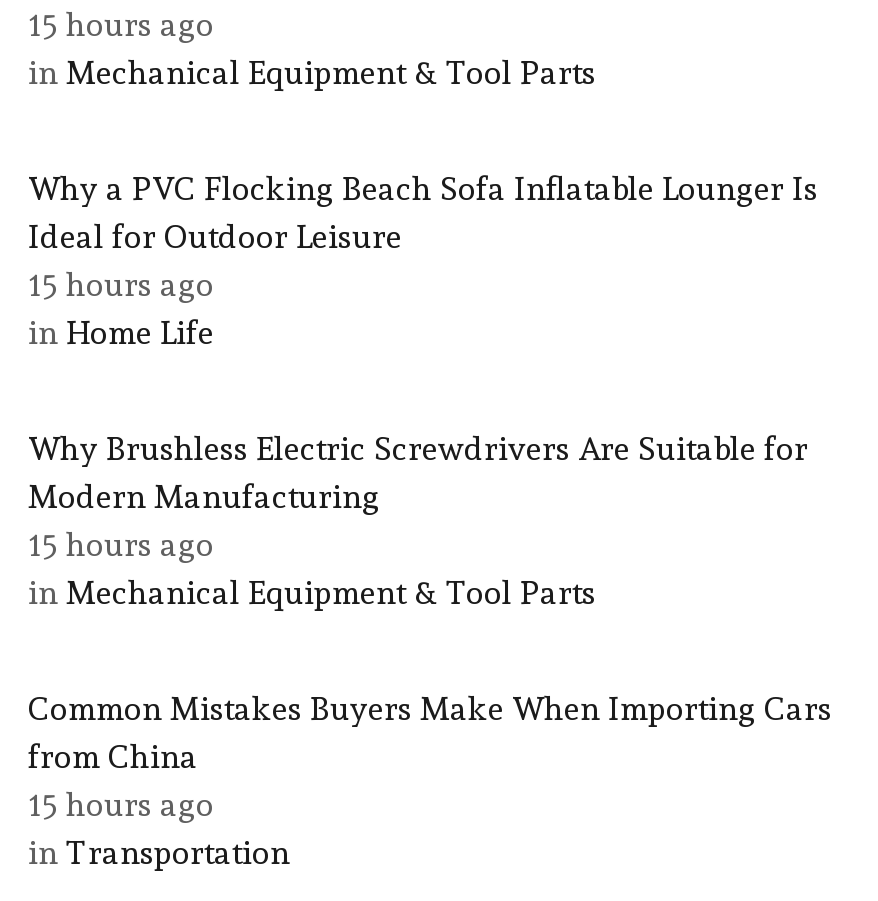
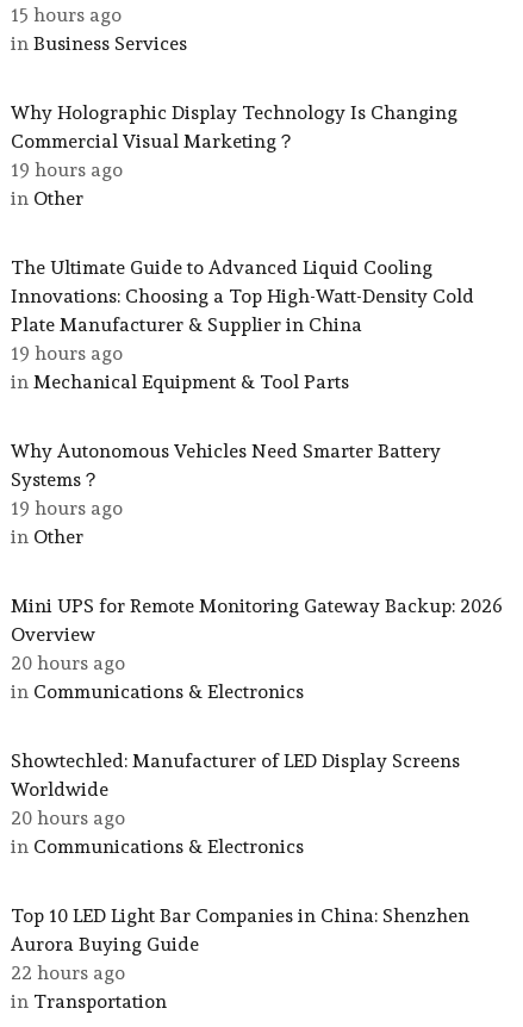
none -> [11,32,474,365] in Business Services | Why Holographic Display Technology Is Changing | Commercial Visual Marketing？ | 19 hours ago | in Other | The Ultimate Guide to Advanced Liquid Cooling | Innovations: Choosing a Top High-Watt-Density Cold | Plate Manufacturer & Supplier in China | 19 hours ago
[28,170,832,824] Why a PVC Flocking Beach Sofa Inflatable Lounger Is | Ideal for Outdoor Leisure | 15 hours ago | in Home Life | Why Brushless Electric Screwdrivers Are Suitable for | Modern Manufacturing | 15 hours ago | in Mechanical Equipment & Tool Parts | Common Mistakes Buyers Make When Importing Cars | from China | 15 hours ago -> [11,440,503,984] Why Autonomous Vehicles Need Smarter Battery | Systems？ | 19 hours ago | in Other | Mini UPS for Remote Monitoring Gateway Backup: 2026 | Overview | 20 hours ago | in Communications & Electronics | Showtechled: Manufacturer of LED Display Screens | Worldwide | 20 hours ago | in Communications & Electronics | Top 10 LED Light Bar Companies in China: Shenzhen | Aurora Buying Guide | 22 hours ago

